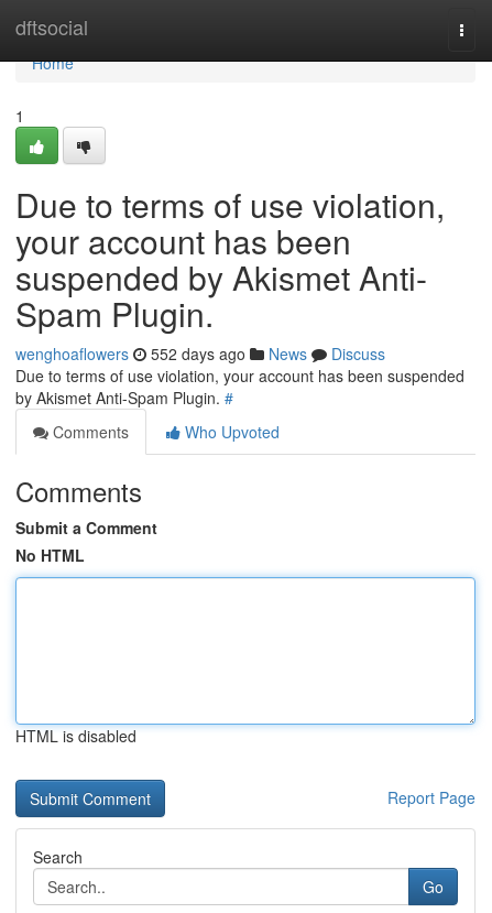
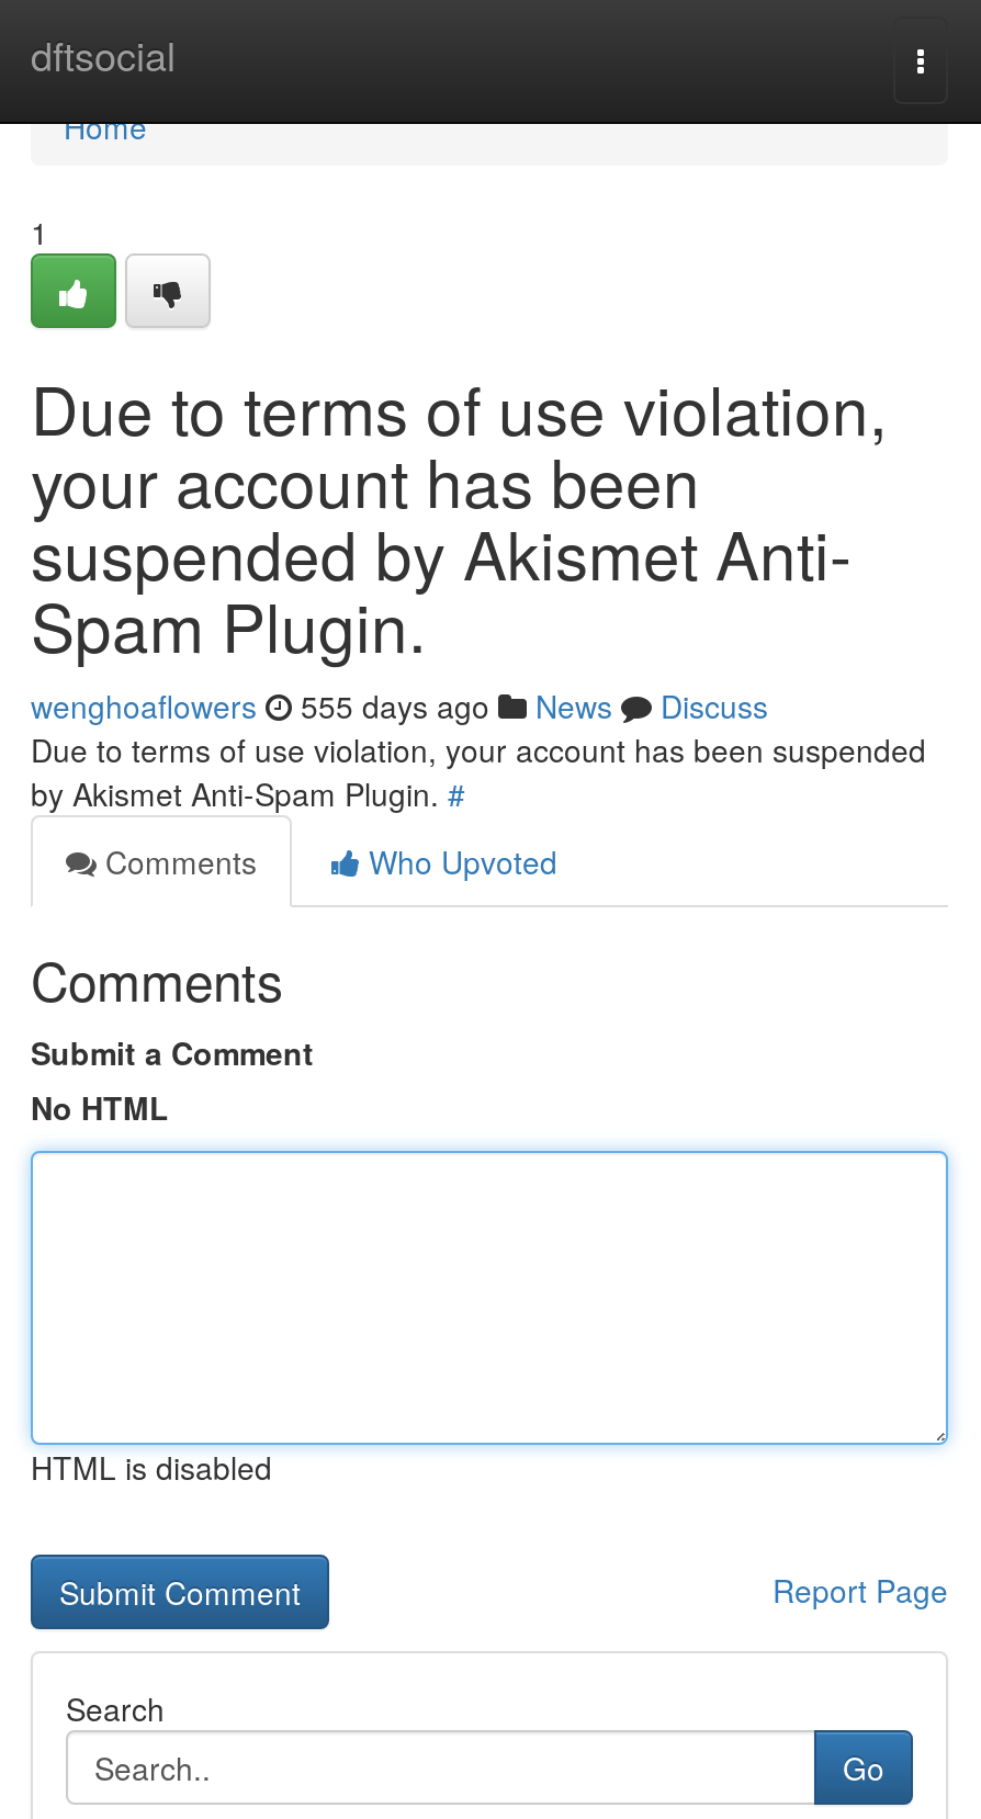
[15,343,385,365] wenghoaflowers 552 days ago News Discuss -> [31,683,768,727] wenghoaflowers 555 days ago News Discuss

